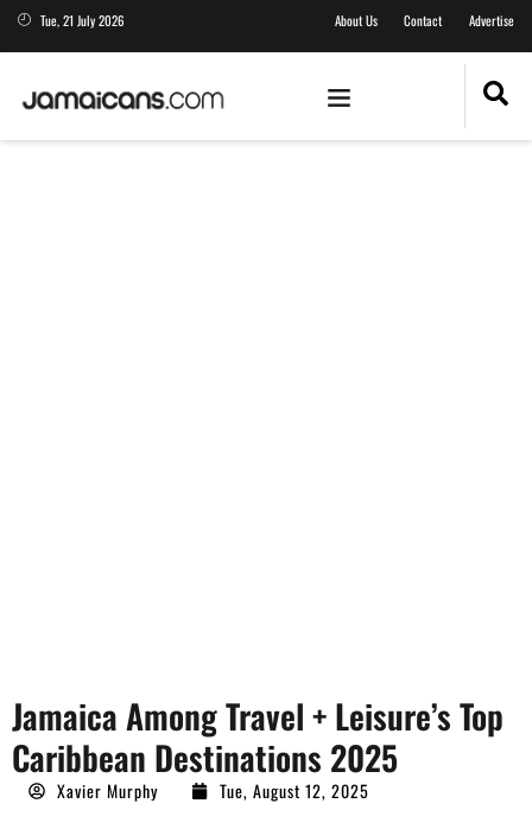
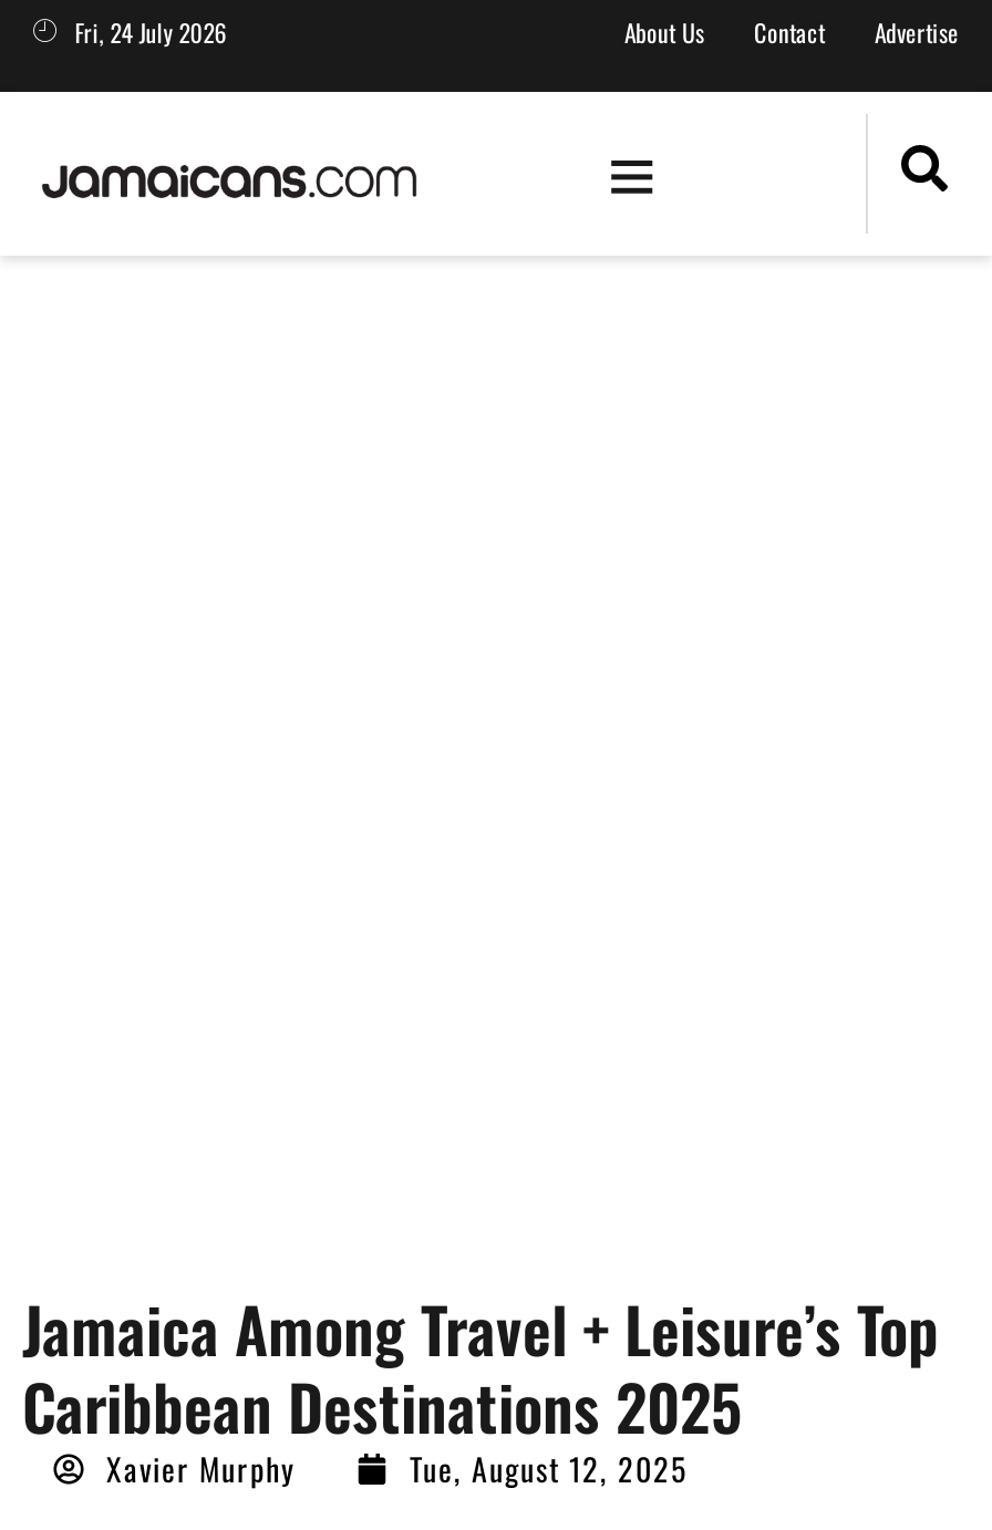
[40,11,124,30] Tue, 21 July 2026 -> [75,14,228,50] Fri, 24 July 2026

